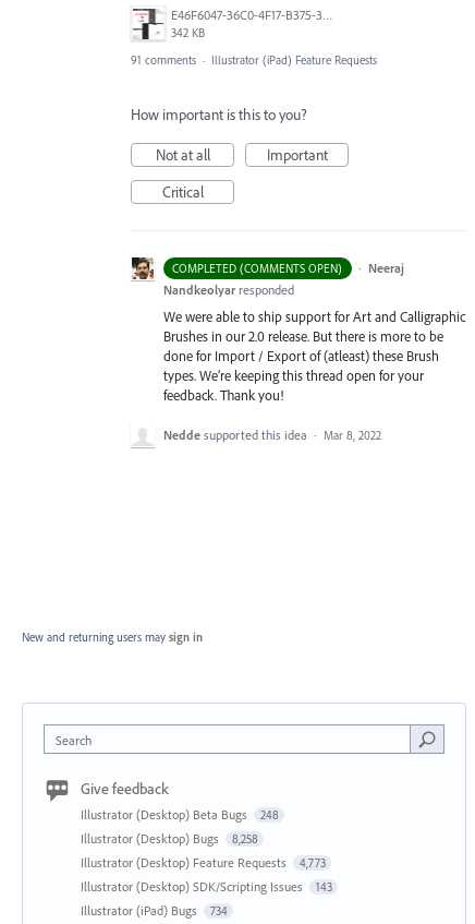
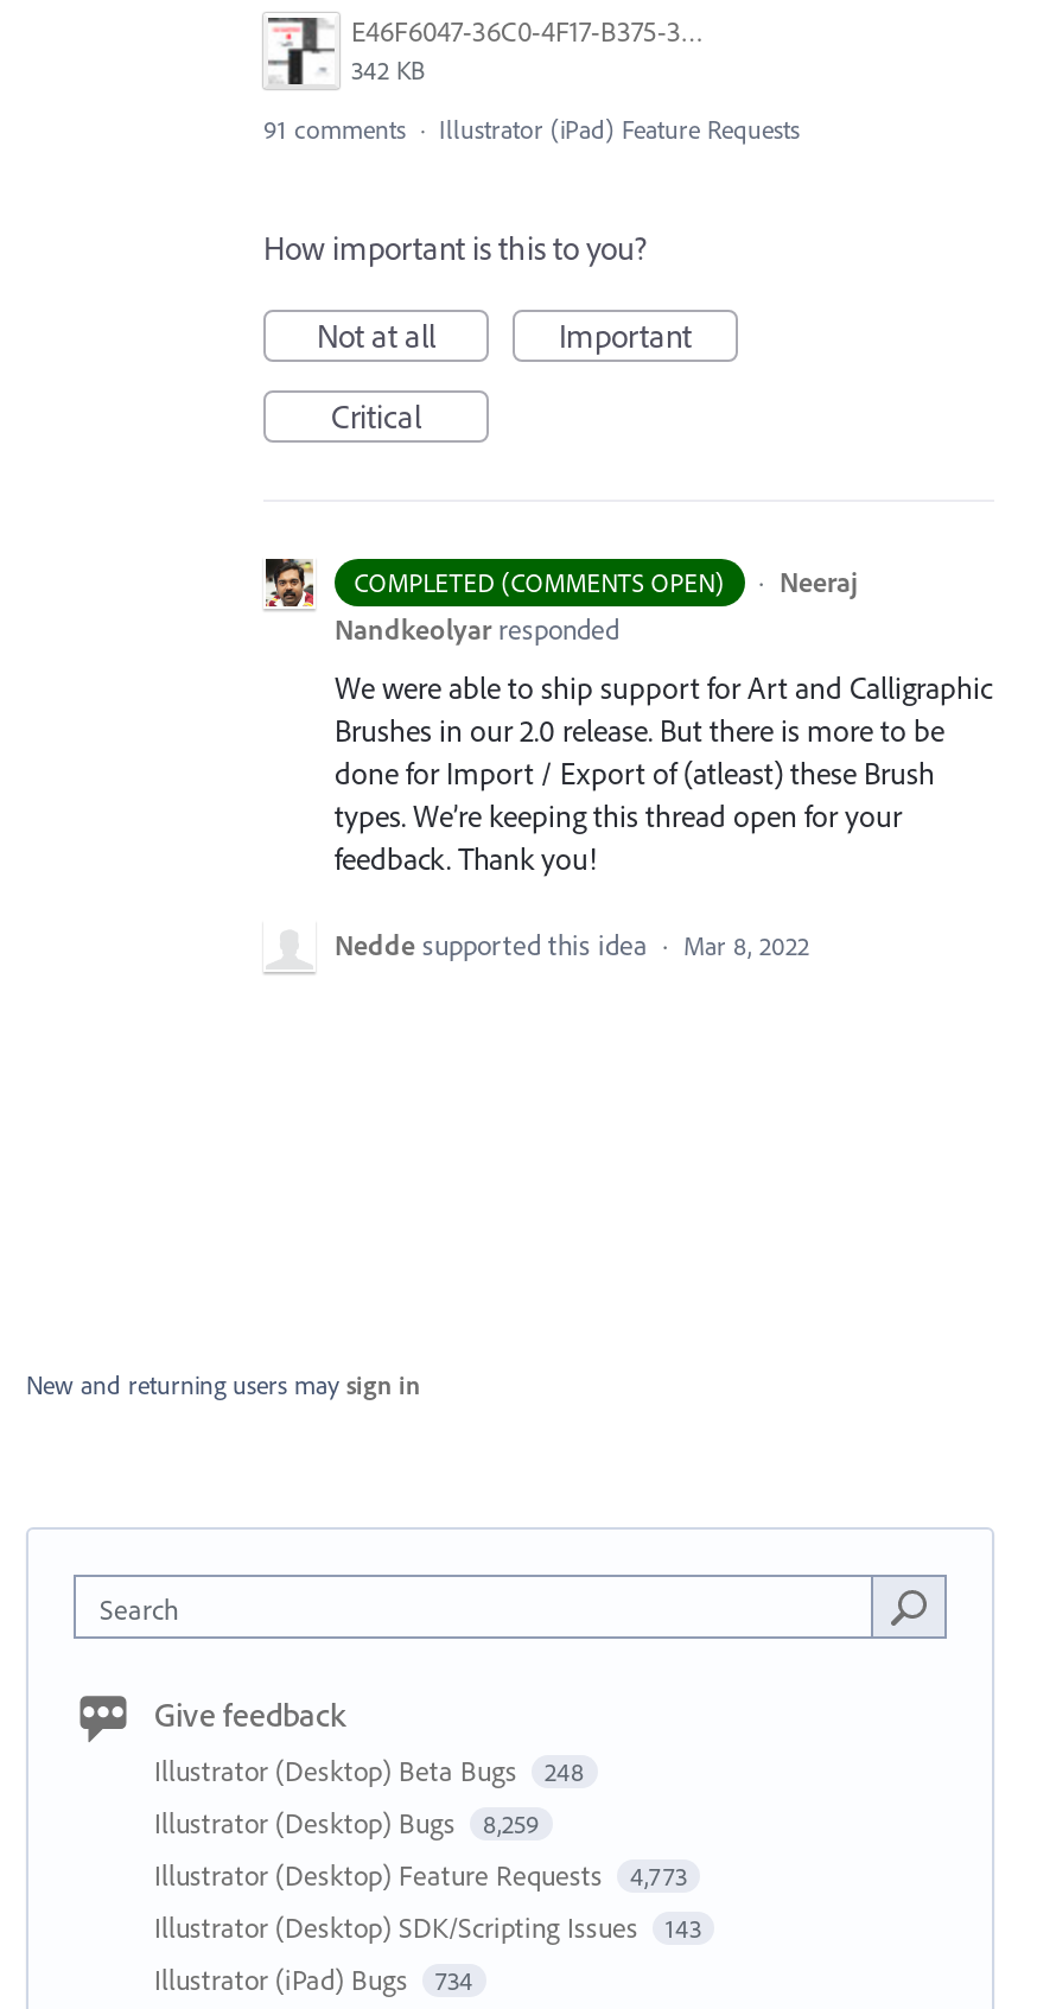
[81,830,258,847] Illustrator (Desktop) Bugs 8,258 -> [154,1805,540,1841] Illustrator (Desktop) Bugs 8,259

